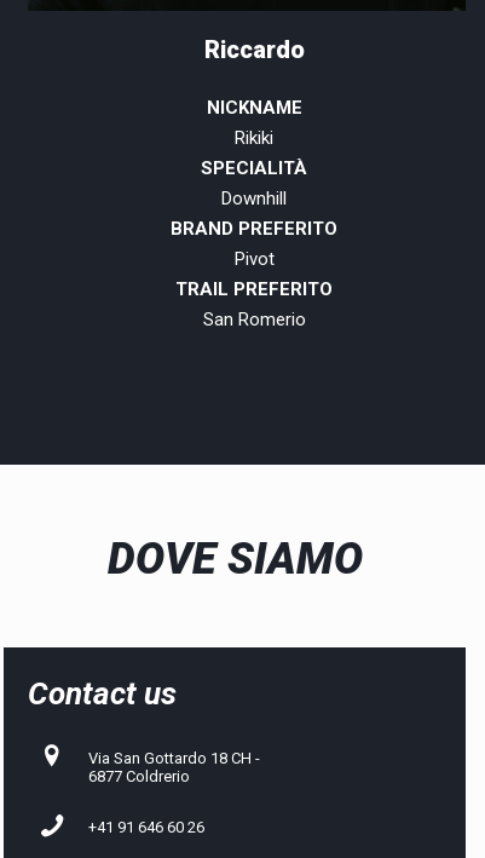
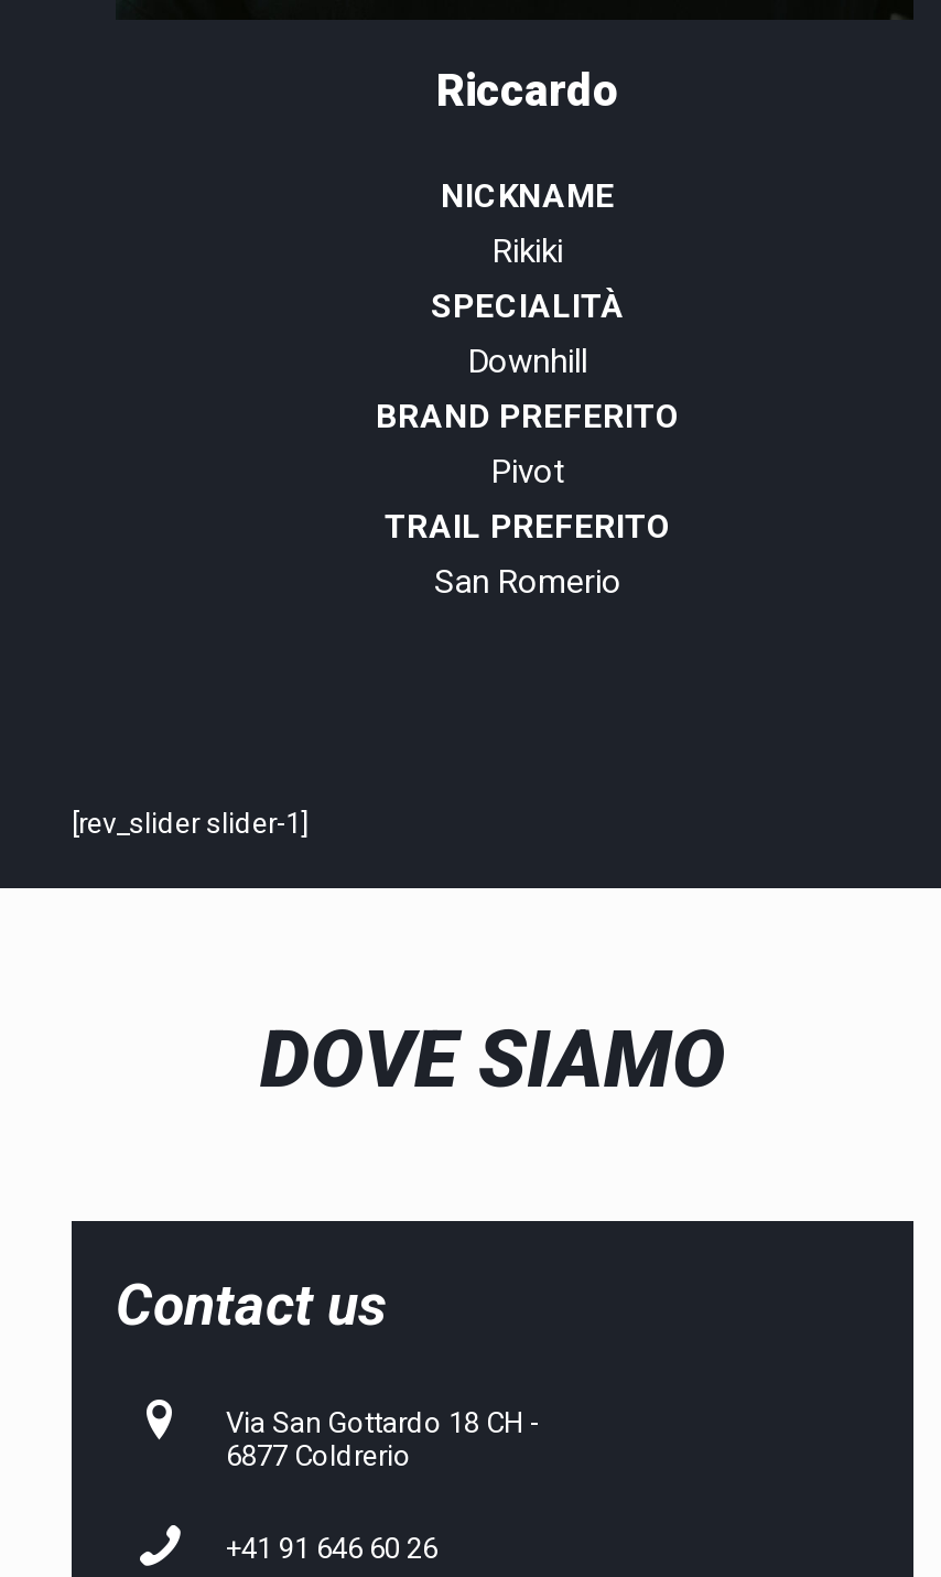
none -> [72,806,307,839] [rev_slider slider-1]

